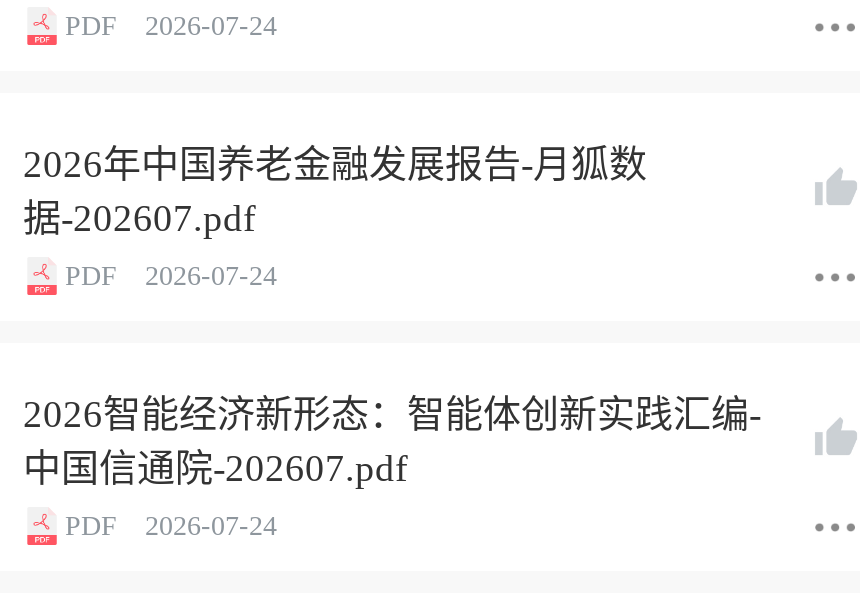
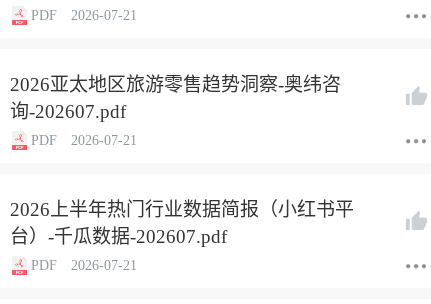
[65,10,277,40] PDF 2026-07-24 -> [31,7,137,22] PDF 2026-07-21
[23,143,647,239] 2026年中国养老金融发展报告-月狐数 | 据-202607.pdf -> [10,74,341,122] 2026亚太地区旅游零售趋势洞察-奥纬咨 | 询-202607.pdf
[65,260,277,290] PDF 2026-07-24 -> [31,132,137,147] PDF 2026-07-21
[23,393,761,489] 2026智能经济新形态：智能体创新实践汇编- | 中国信通院-202607.pdf -> [10,199,354,247] 2026上半年热门行业数据简报（小红书平 | 台）-千瓜数据-202607.pdf
[65,510,277,540] PDF 2026-07-24 -> [31,257,137,272] PDF 2026-07-21

